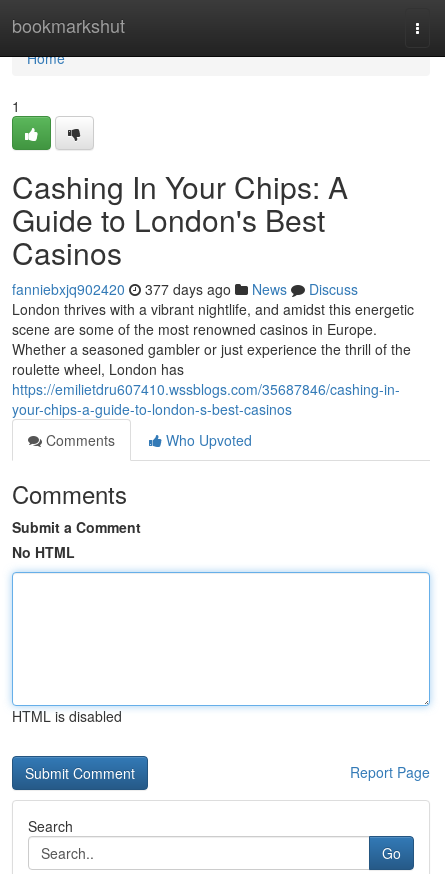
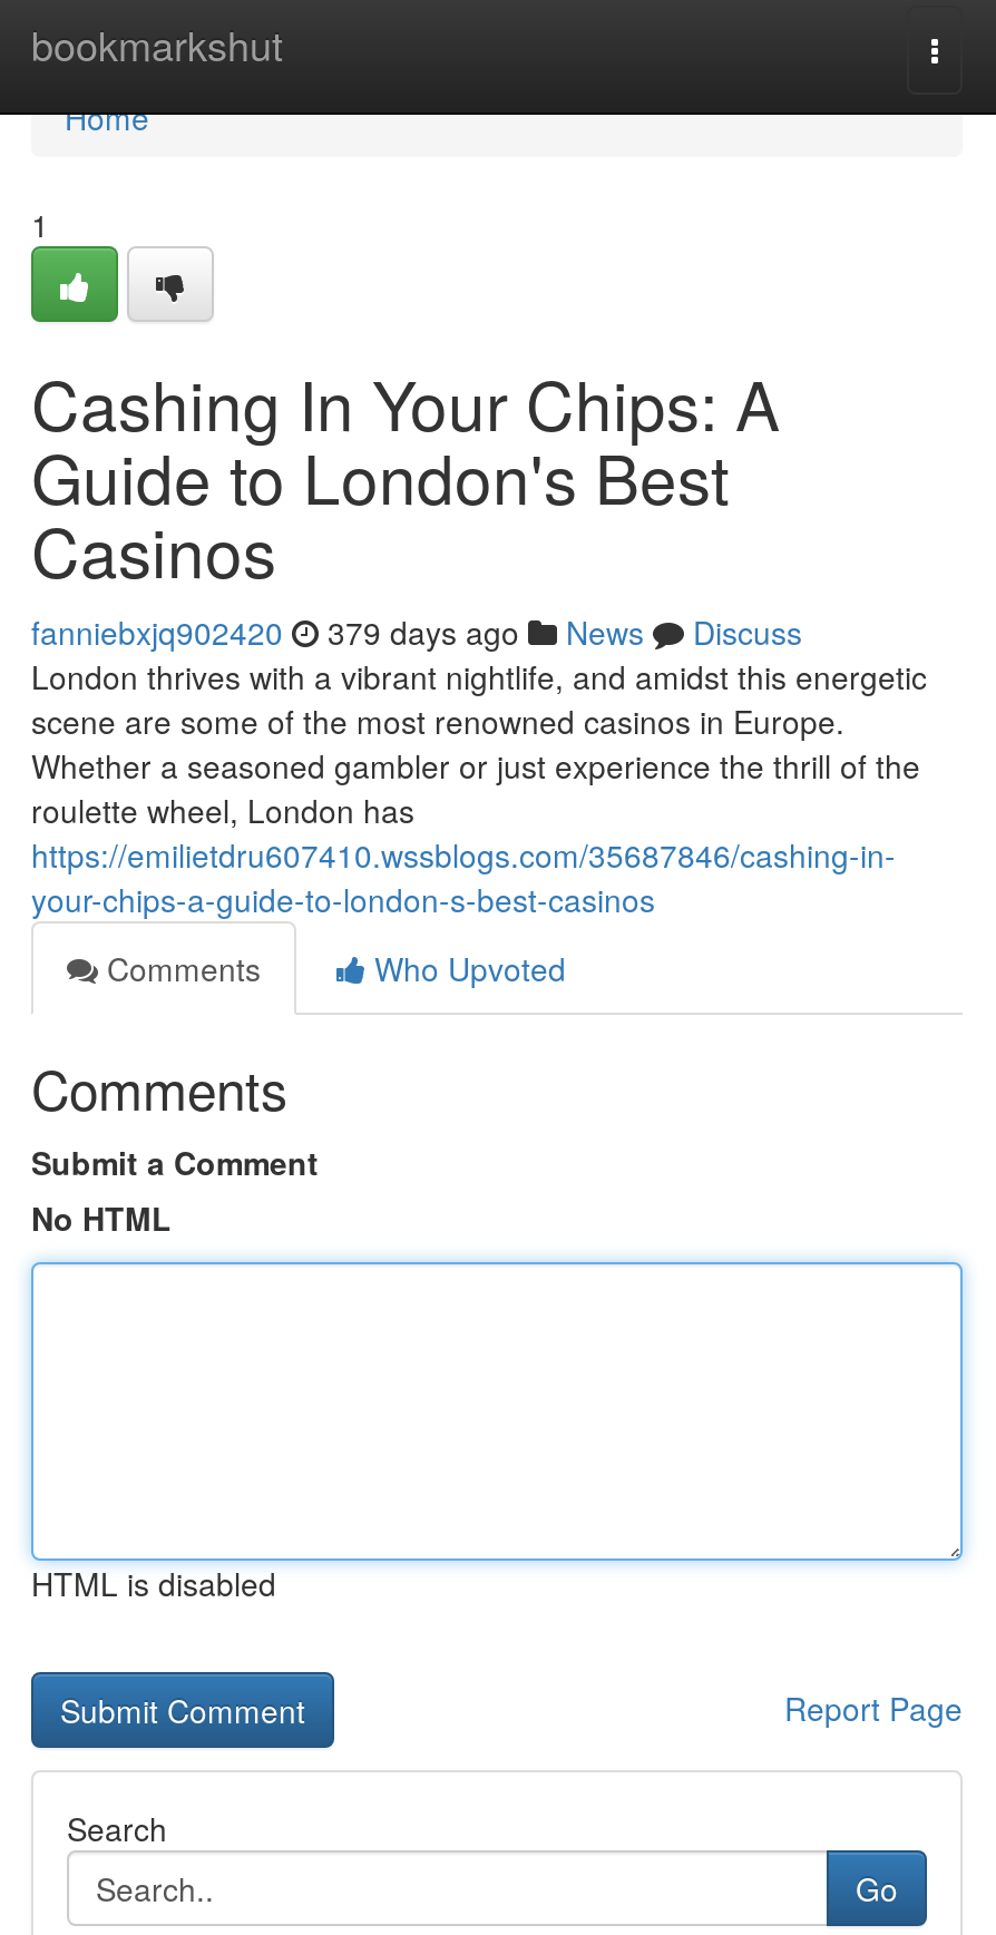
[12,279,358,299] fanniebxjq902420 377 days ago News Discuss -> [31,609,802,654] fanniebxjq902420 379 days ago News Discuss

